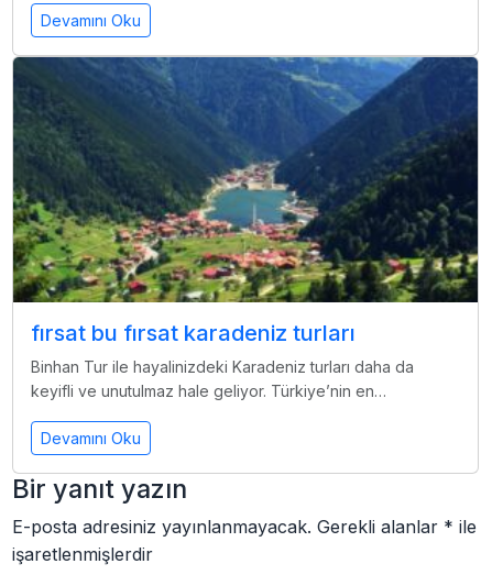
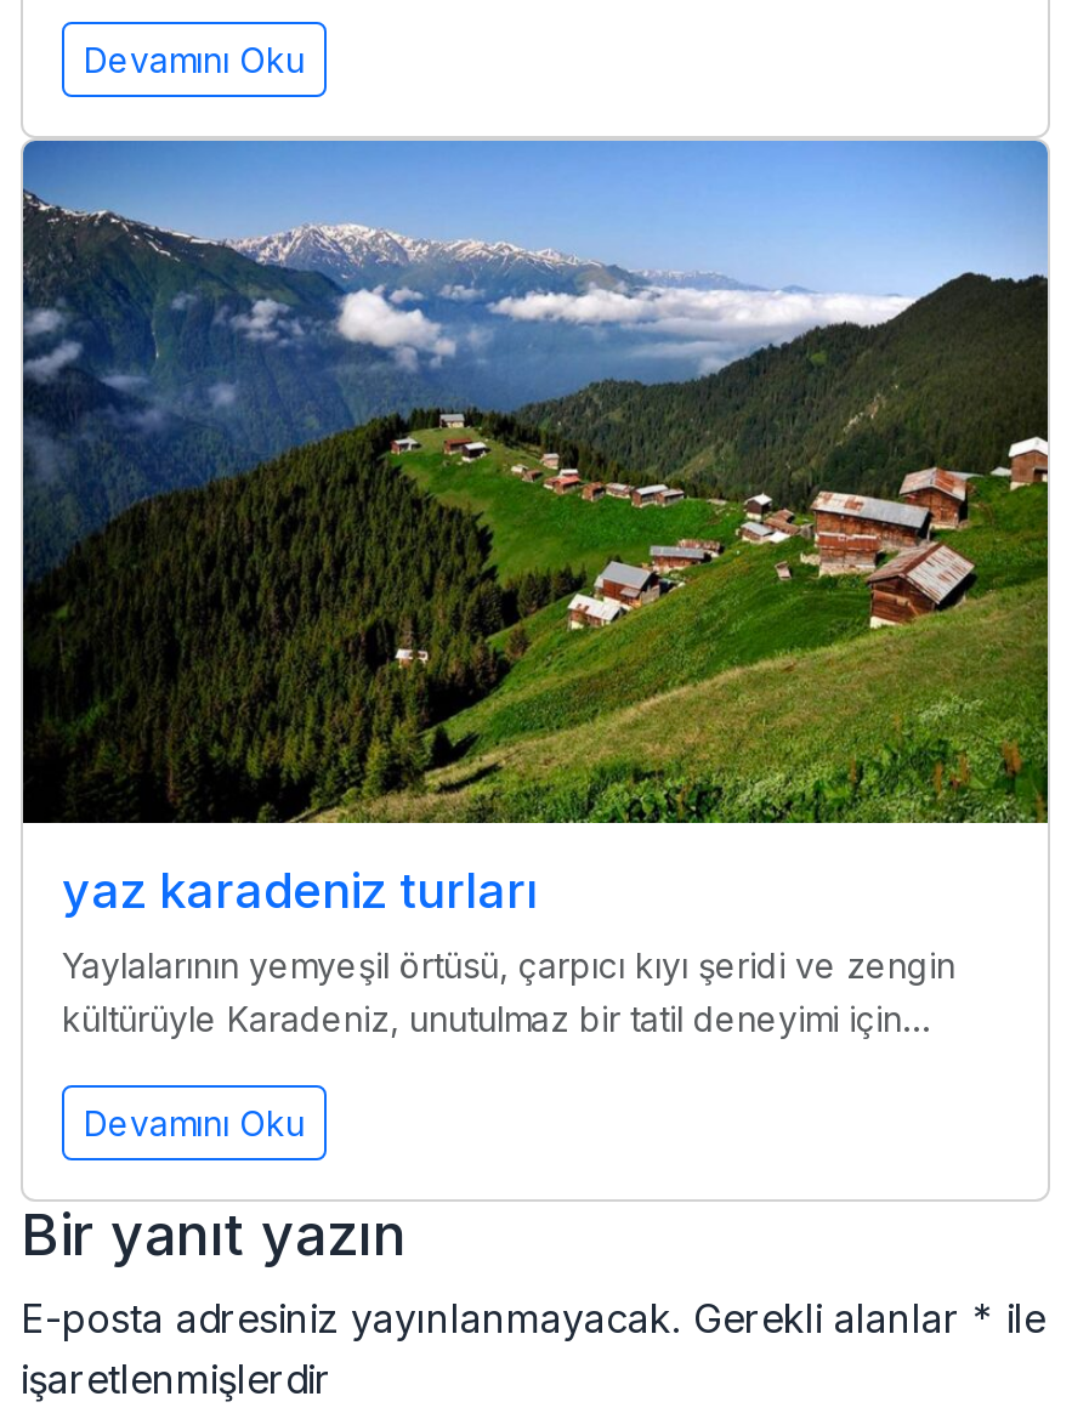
[12,56,479,400] [image] | fırsat bu fırsat karadeniz turları | Binhan Tur ile hayalinizdeki Karadeniz turları daha da | keyifli ve unutulmaz hale geliyor. Türkiye’nin en… -> [21,140,1050,1040] [image] | yaz karadeniz turları | Yaylalarının yemyeşil örtüsü, çarpıcı kıyı şeridi ve zengin | kültürüyle Karadeniz, unutulmaz bir tatil deneyimi için…

